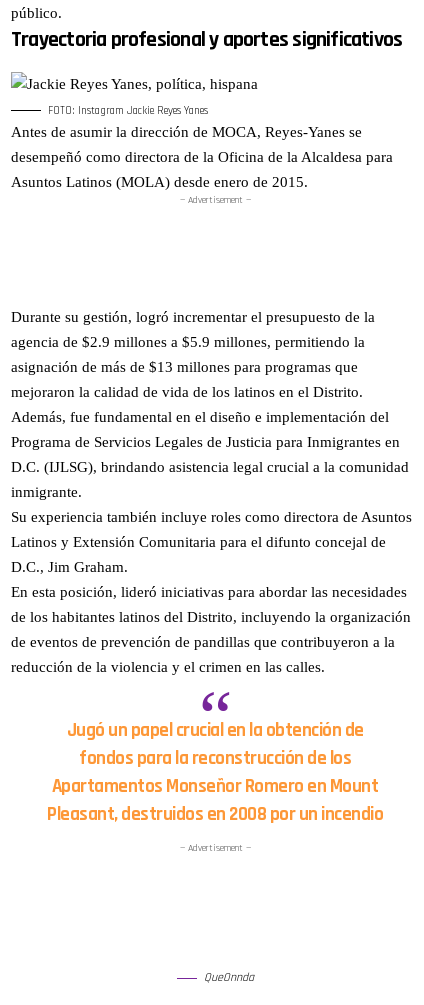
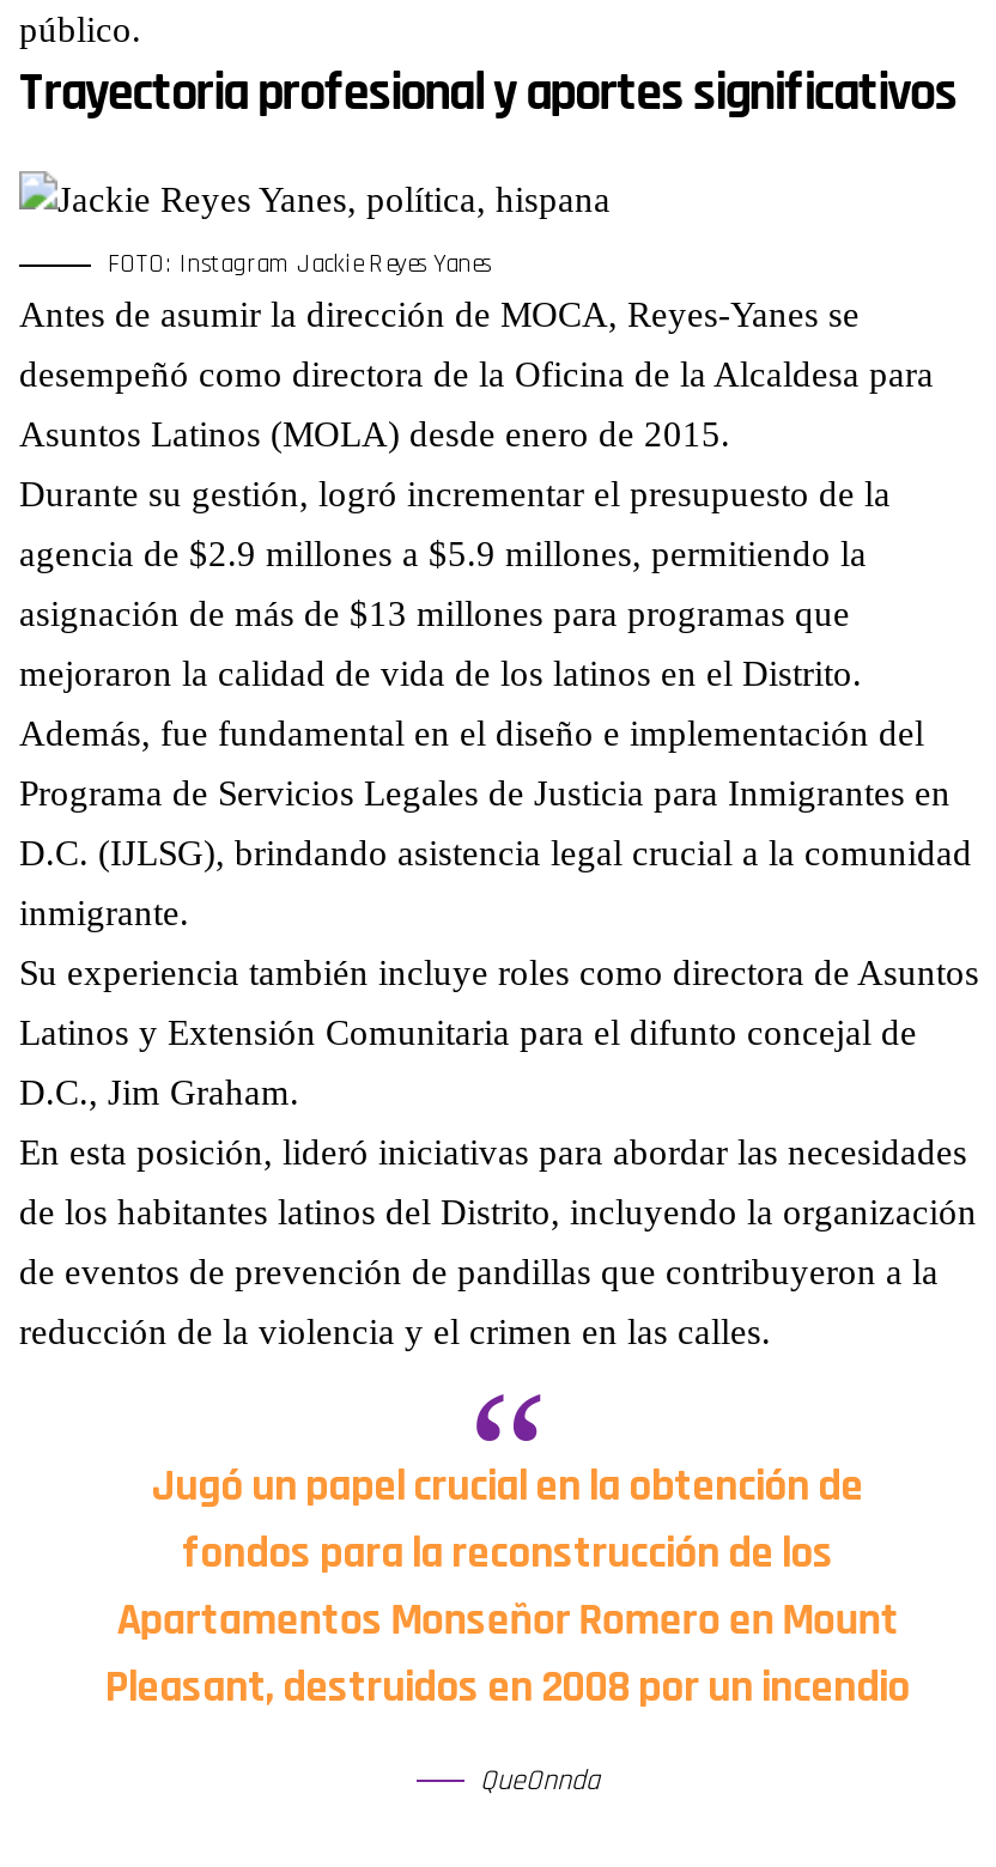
[179,194,250,206] — Advertisement — -> none
[179,842,250,854] — Advertisement — -> none

